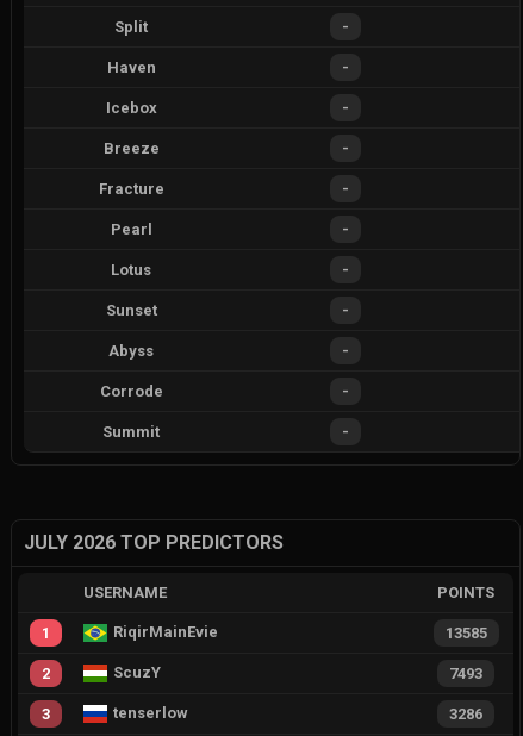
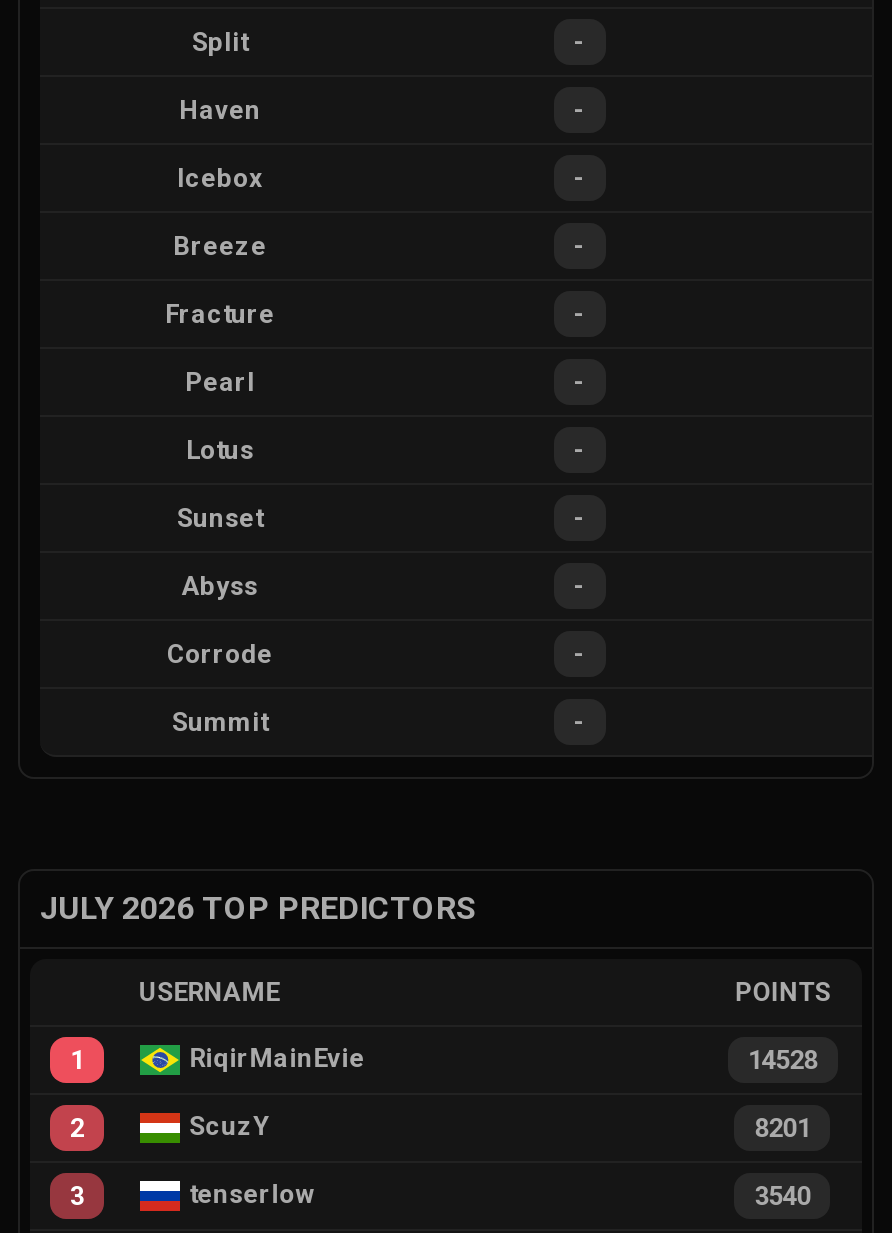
[445,624,487,642] 13585 -> [748,1044,818,1074] 14528
[450,664,483,682] 7493 -> [755,1112,811,1142] 8201
[450,705,483,723] 3286 -> [755,1180,811,1210] 3540

